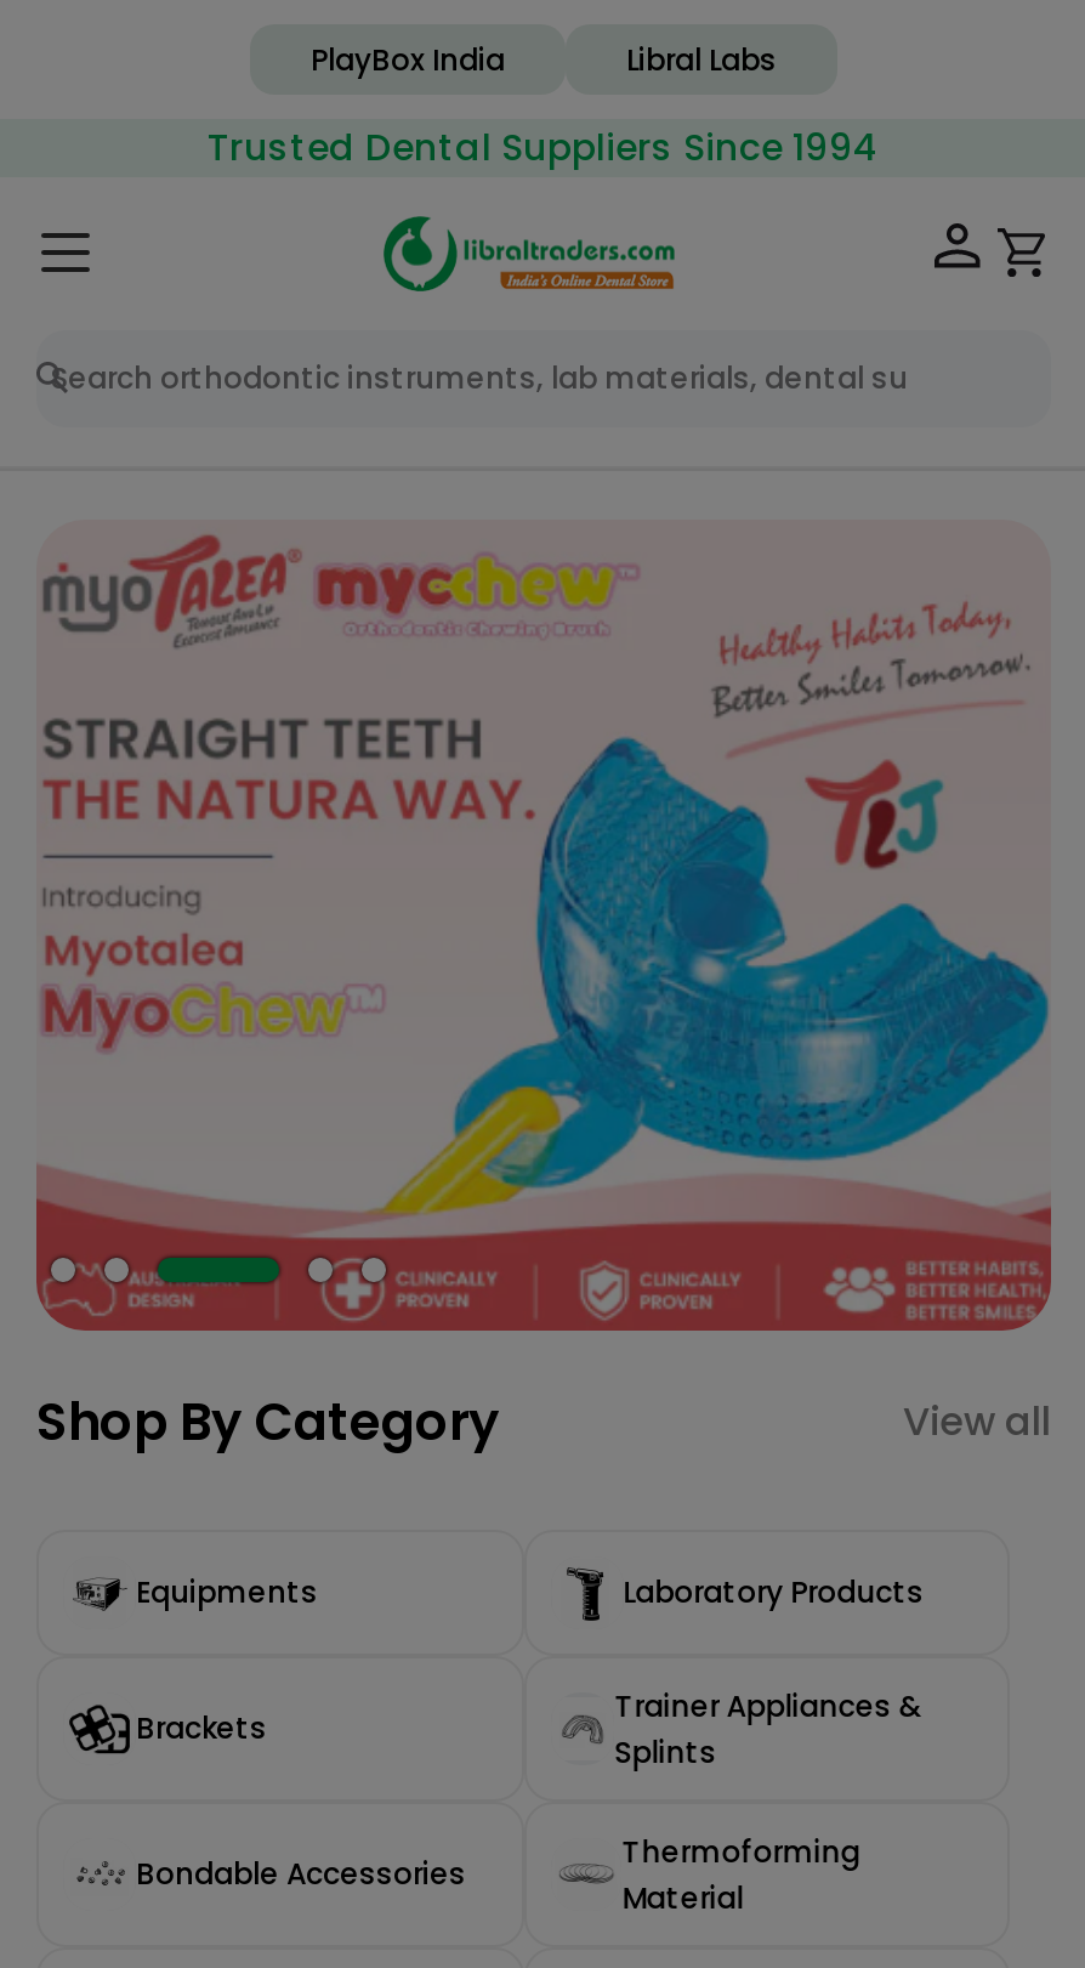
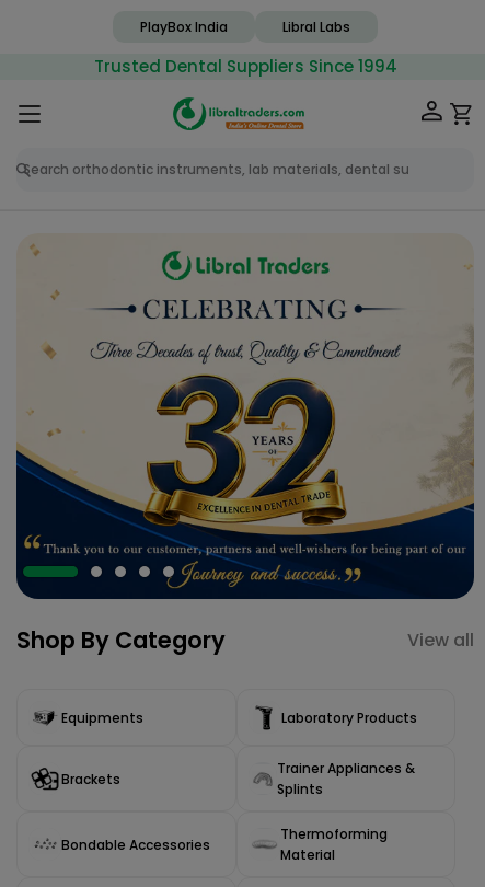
[34,532,1053,1331] [image] -> [15,241,475,600] [image]

